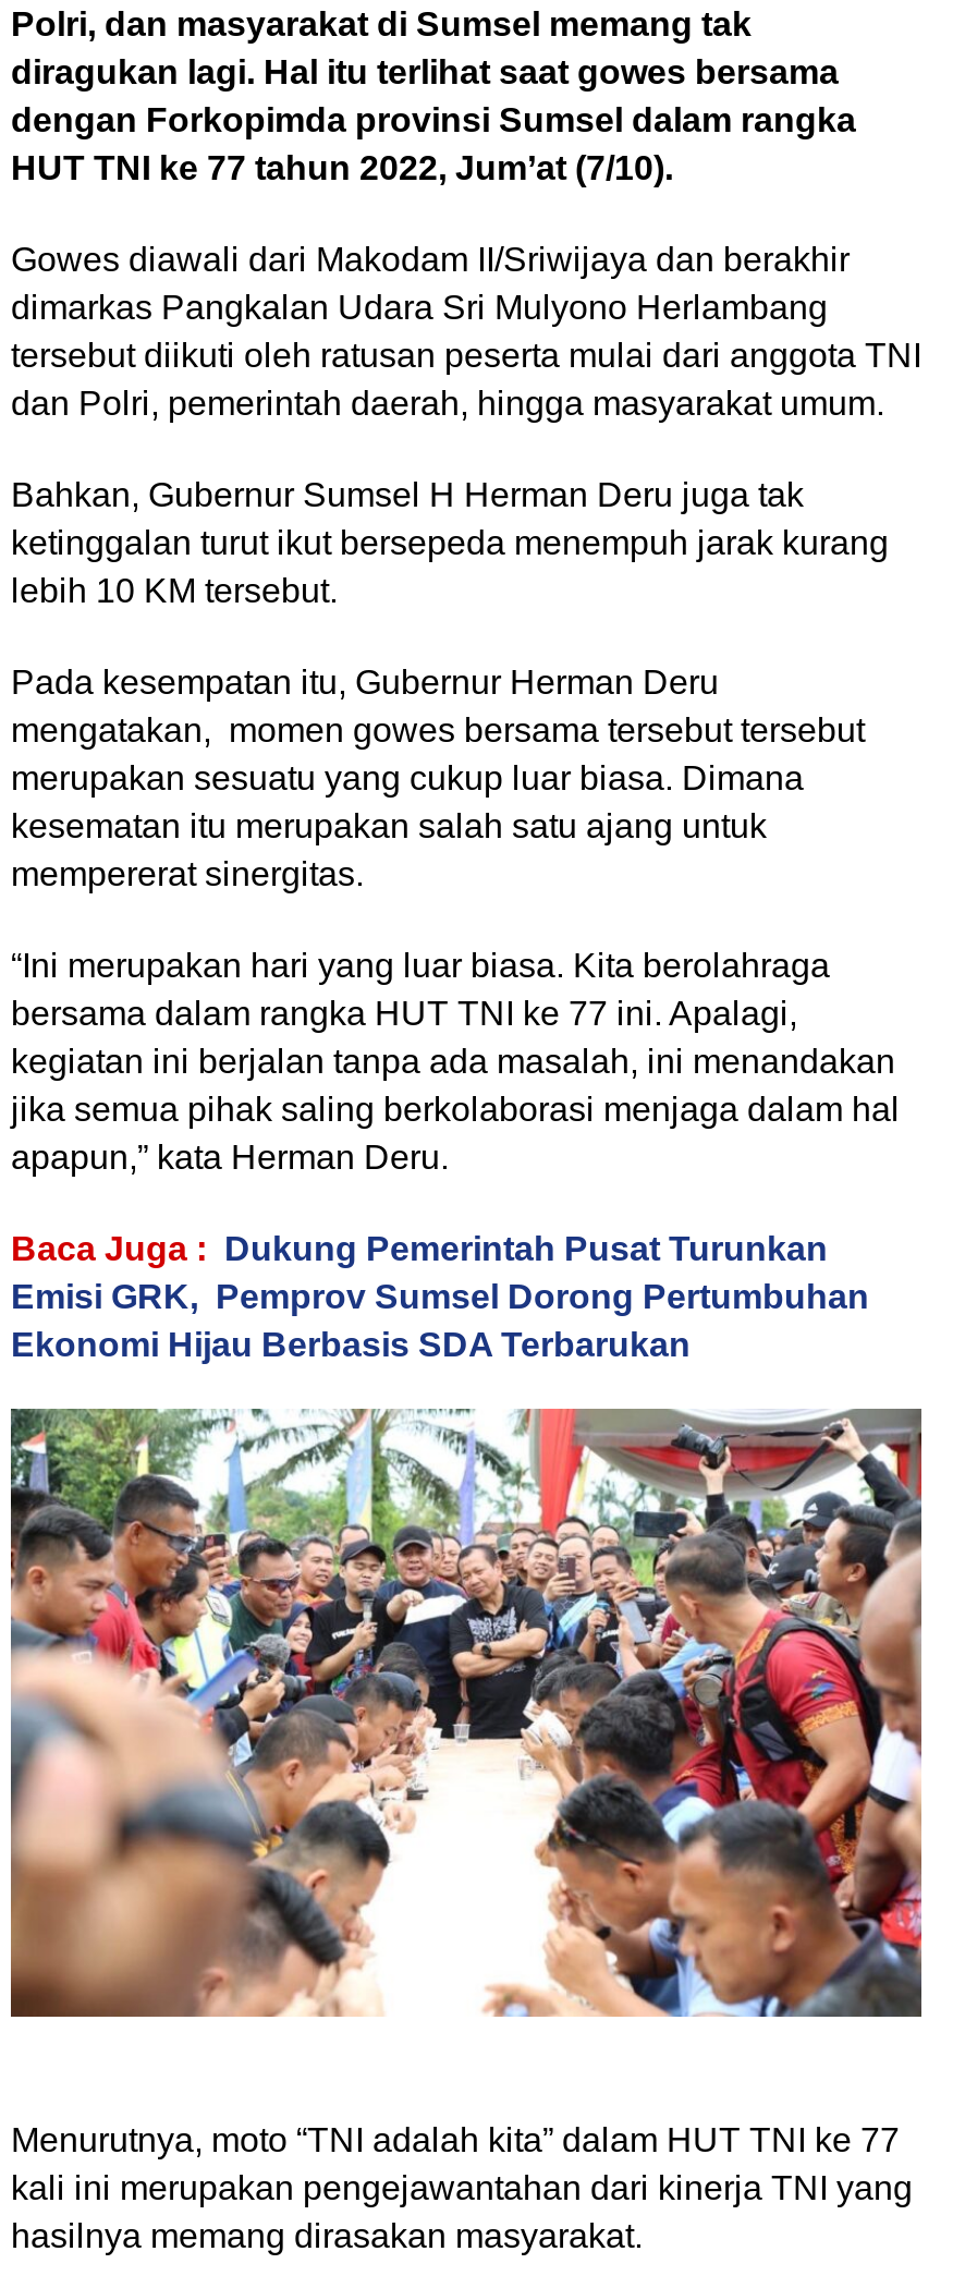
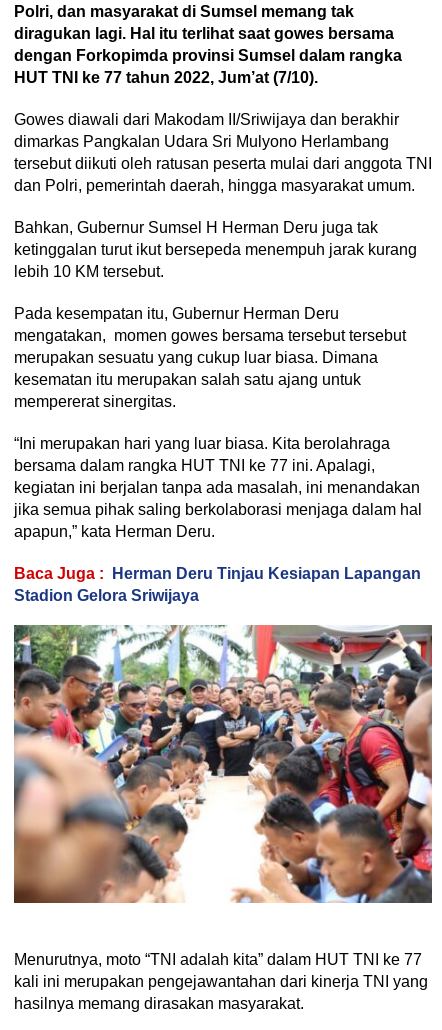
[11,1231,869,1364] Baca Juga : Dukung Pemerintah Pusat Turunkan | Emisi GRK, Pemprov Sumsel Dorong Pertumbuhan | Ekonomi Hijau Berbasis SDA Terbarukan -> [14,565,421,604] Baca Juga : Herman Deru Tinjau Kesiapan Lapangan | Stadion Gelora Sriwijaya

